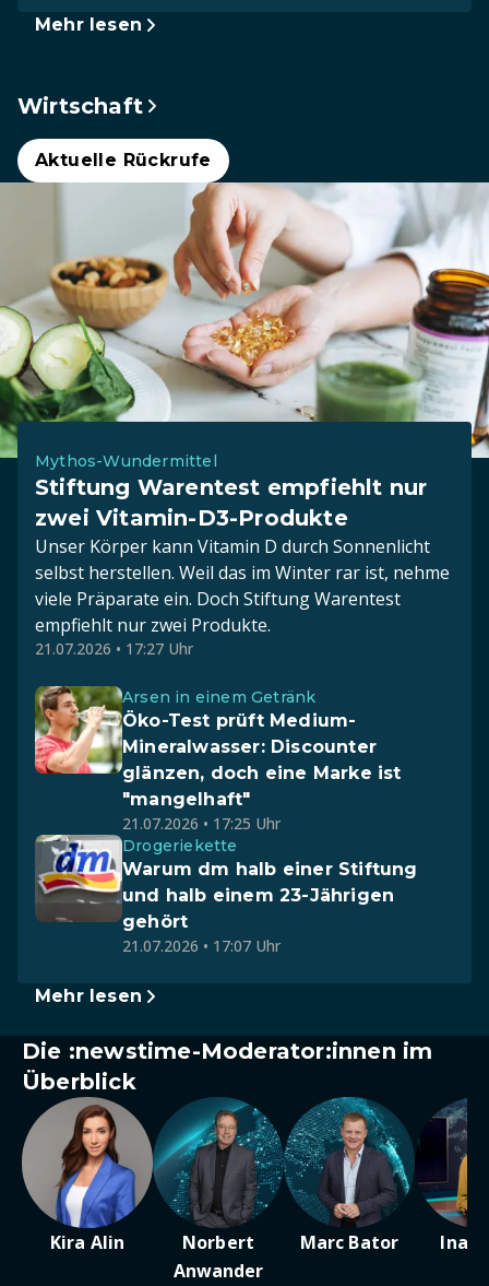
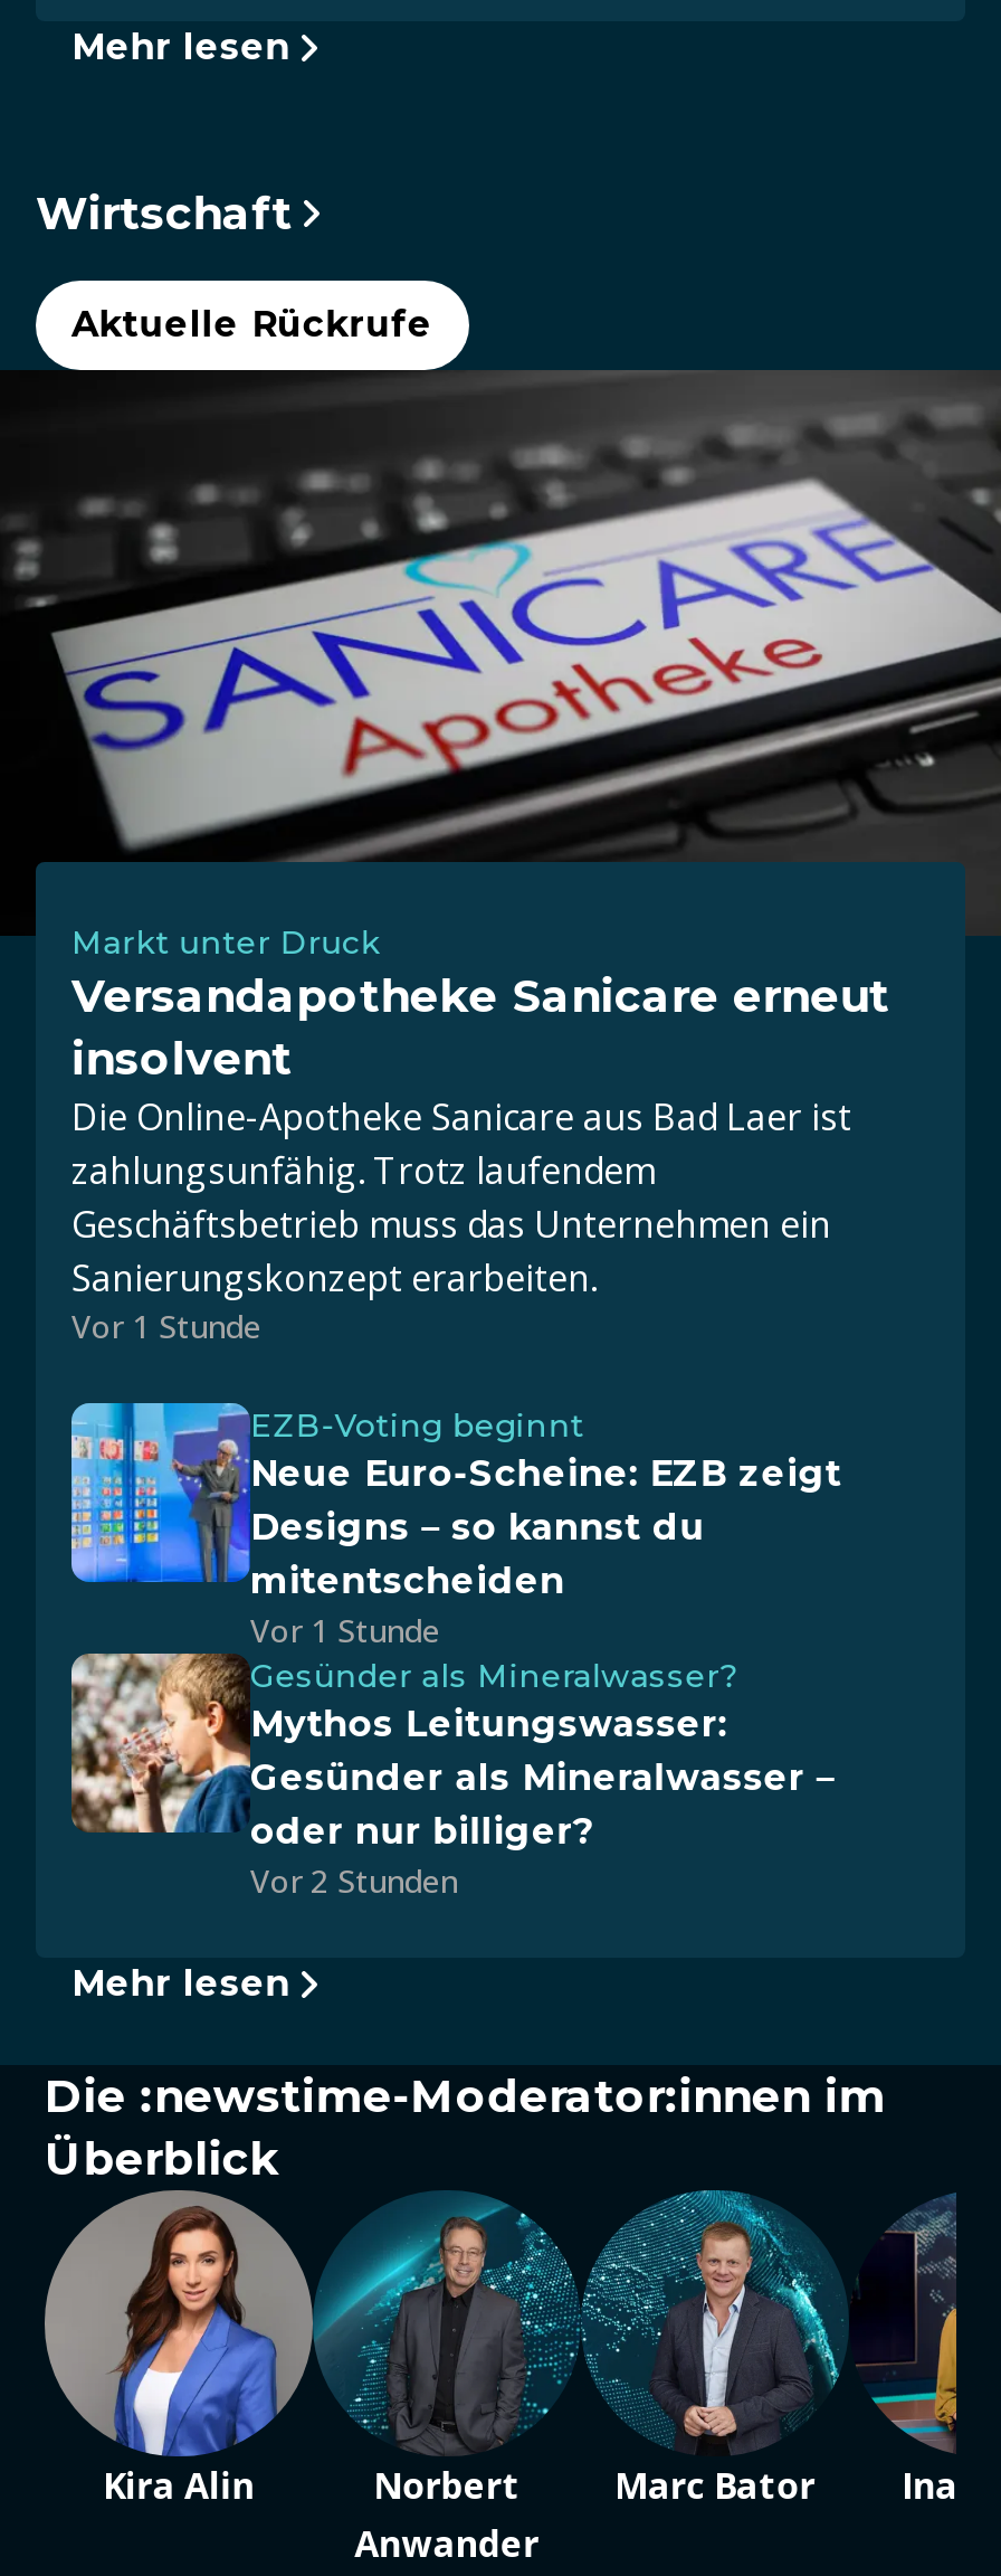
[3,181,486,659] [image] | Mythos-Wundermittel | Stiftung Warentest empfiehlt nur | zwei Vitamin-D3-Produkte | Unser Körper kann Vitamin D durch Sonnenlicht | selbst herstellen. Weil das im Winter rar ist, nehme | viele Präparate ein. Doch Stiftung Warentest | empfiehlt nur zwei Produkte. | 21.07.2026 • 17:27 Uhr -> [7,367,994,1346] [image] | Markt unter Druck | Versandapotheke Sanicare erneut | insolvent | Die Online-Apotheke Sanicare aus Bad Laer ist | zahlungsunfähig. Trotz laufendem | Geschäftsbetrieb muss das Unternehmen ein | Sanierungskonzept erarbeiten. | Vor 1 Stunde
[34,687,418,956] [image] | Arsen in einem Getränk | Öko-Test prüft Medium- | Mineralwasser: Discounter | glänzen, doch eine Marke ist | "mangelhaft" | 21.07.2026 • 17:25 Uhr | Drogeriekette | Warum dm halb einer Stiftung | und halb einem 23-Jährigen | gehört | 21.07.2026 • 17:07 Uhr -> [69,1400,841,1901] [image] | EZB-Voting beginnt | Neue Euro-Scheine: EZB zeigt | Designs – so kannst du | mitentscheiden | Vor 1 Stunde | Gesünder als Mineralwasser? | Mythos Leitungswasser: | Gesünder als Mineralwasser – | oder nur billiger? | Vor 2 Stunden
[36,835,107,922] [image] -> [71,1652,219,1834] [image]

